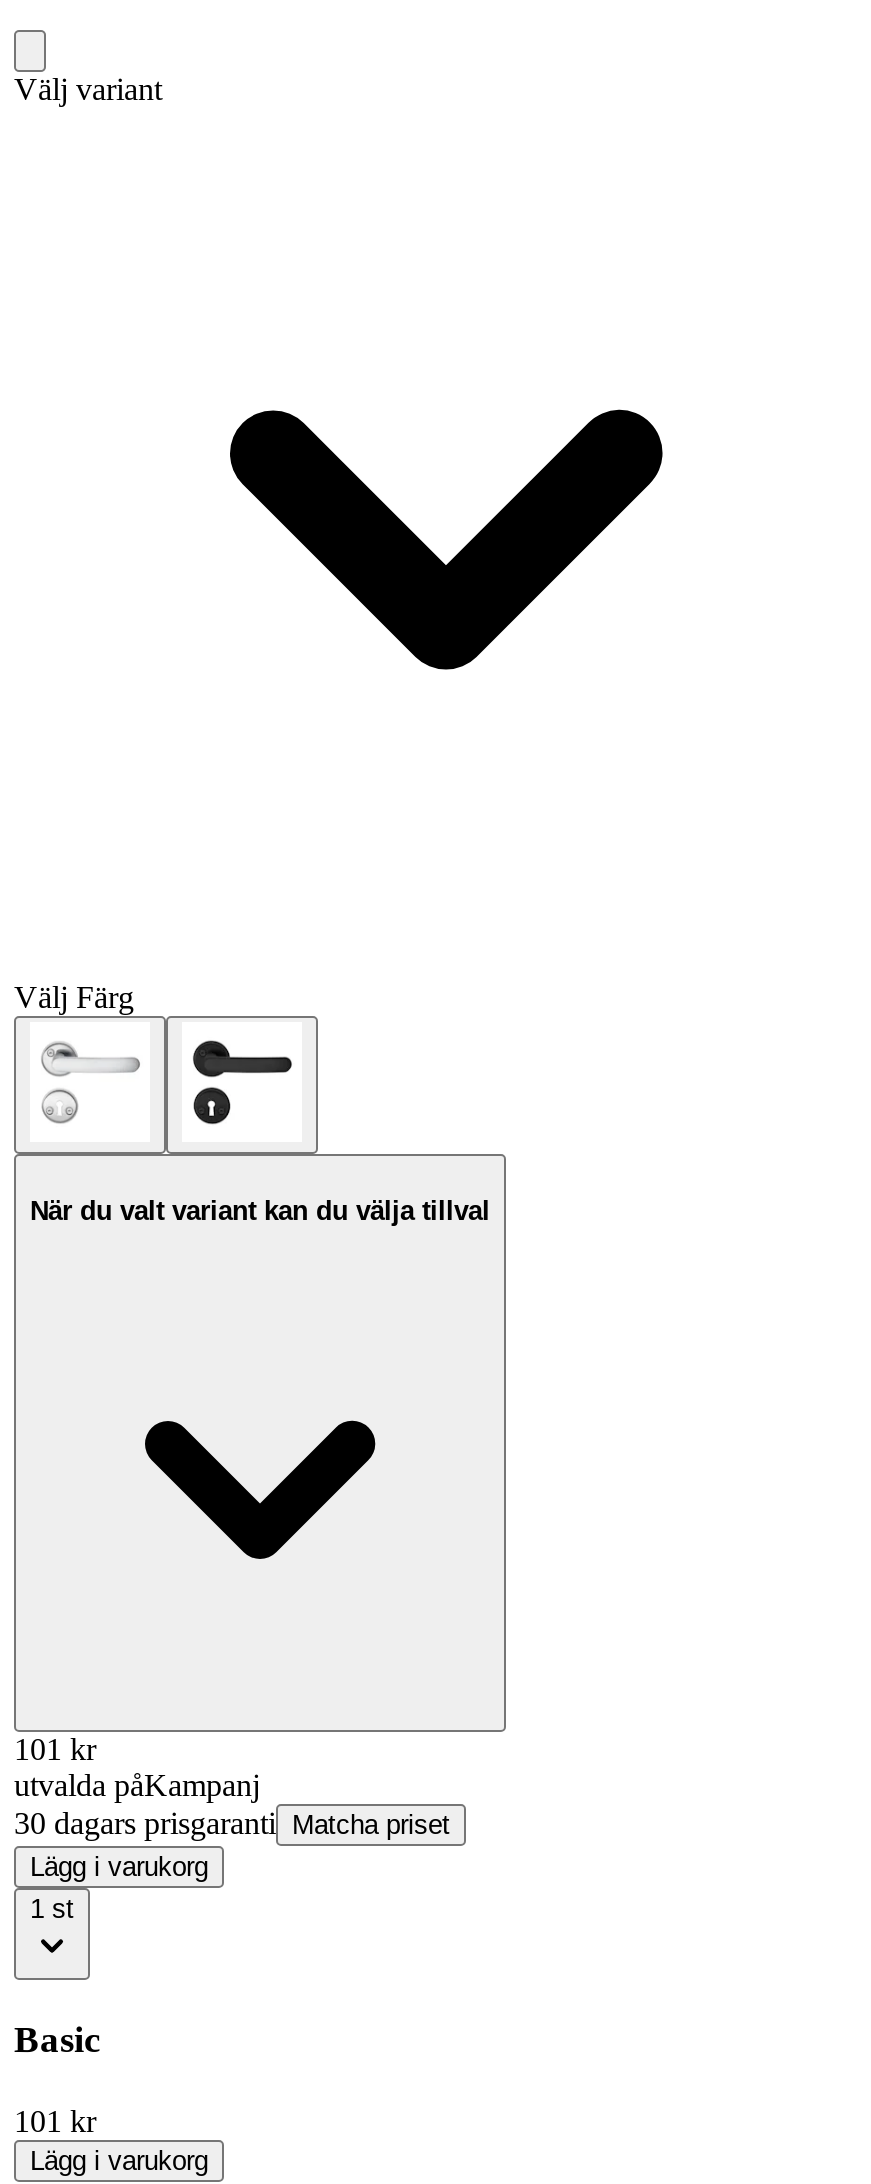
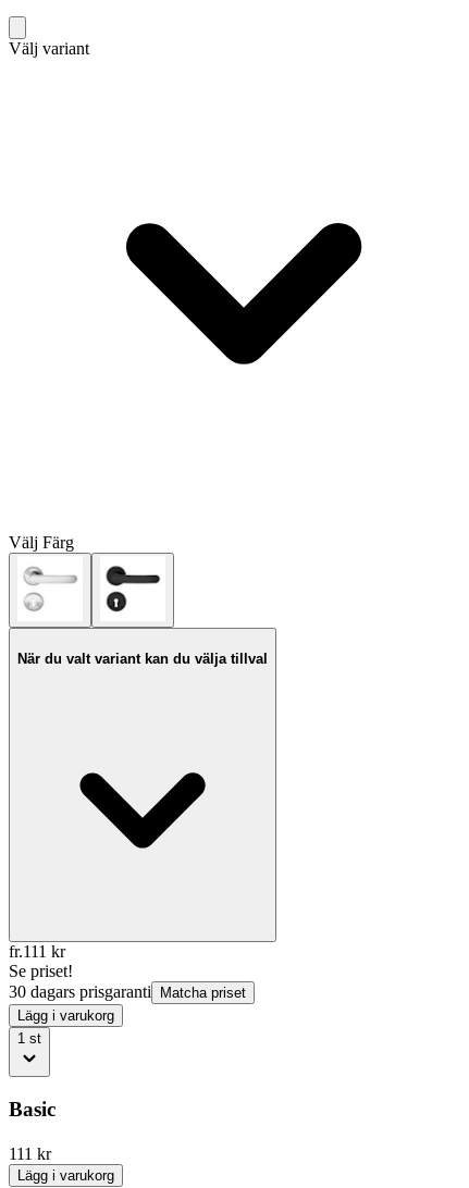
[14,1733,260,1803] 101kr | utvalda påKampanj -> [9,942,73,981] fr.111kr | Se priset!
[14,2105,96,2139] 101 kr -> [9,1145,51,1163] 111 kr

